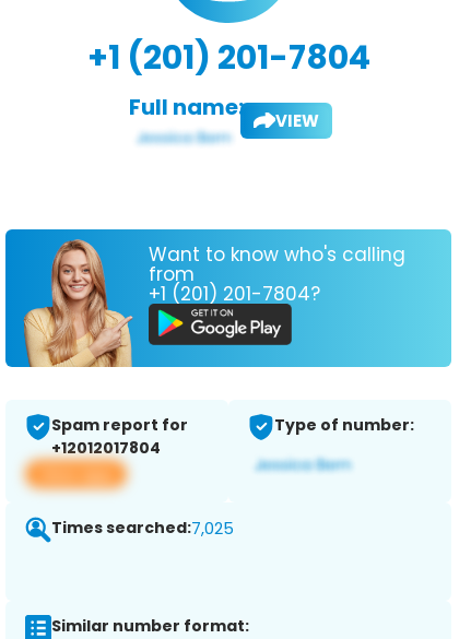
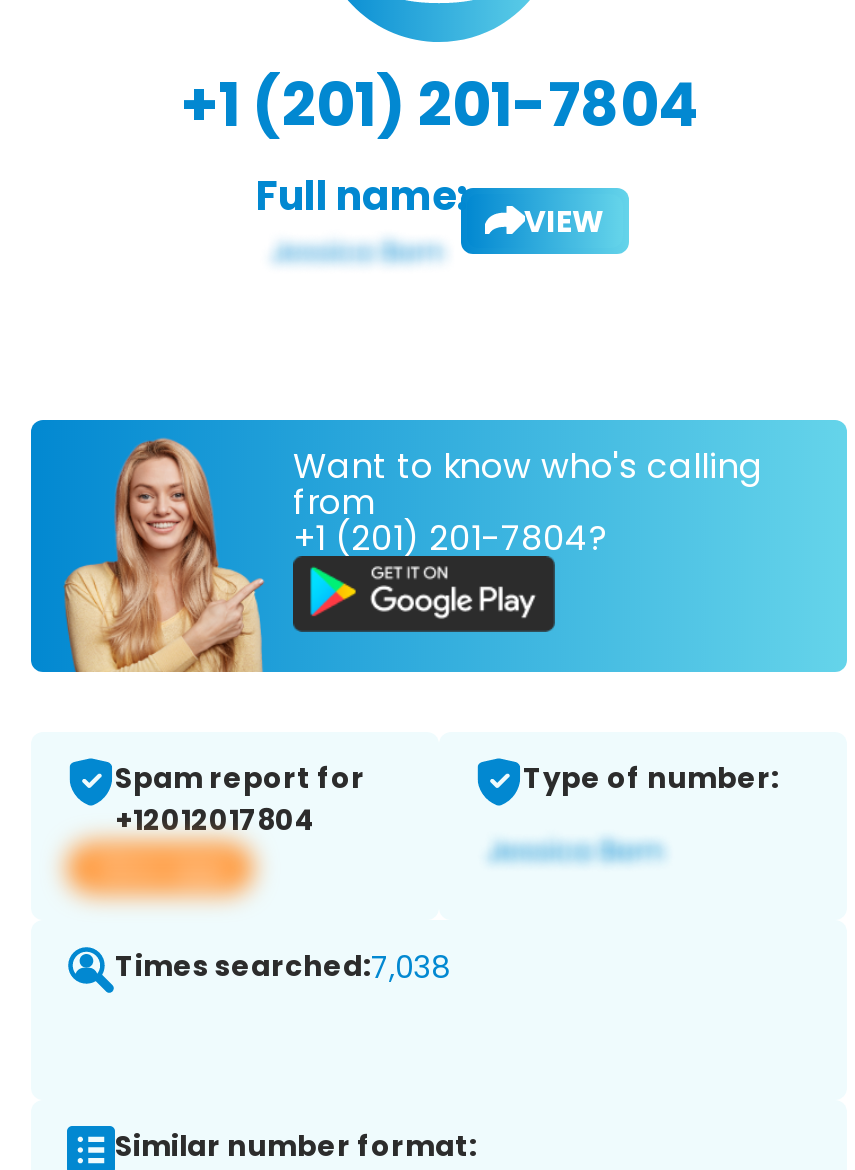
[51,517,234,540] Times searched:7,025 -> [115,946,449,988] Times searched:7,038

